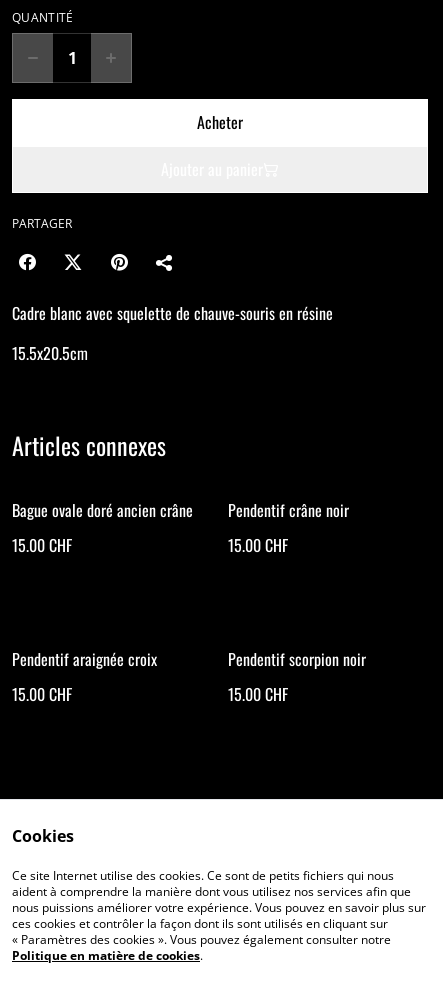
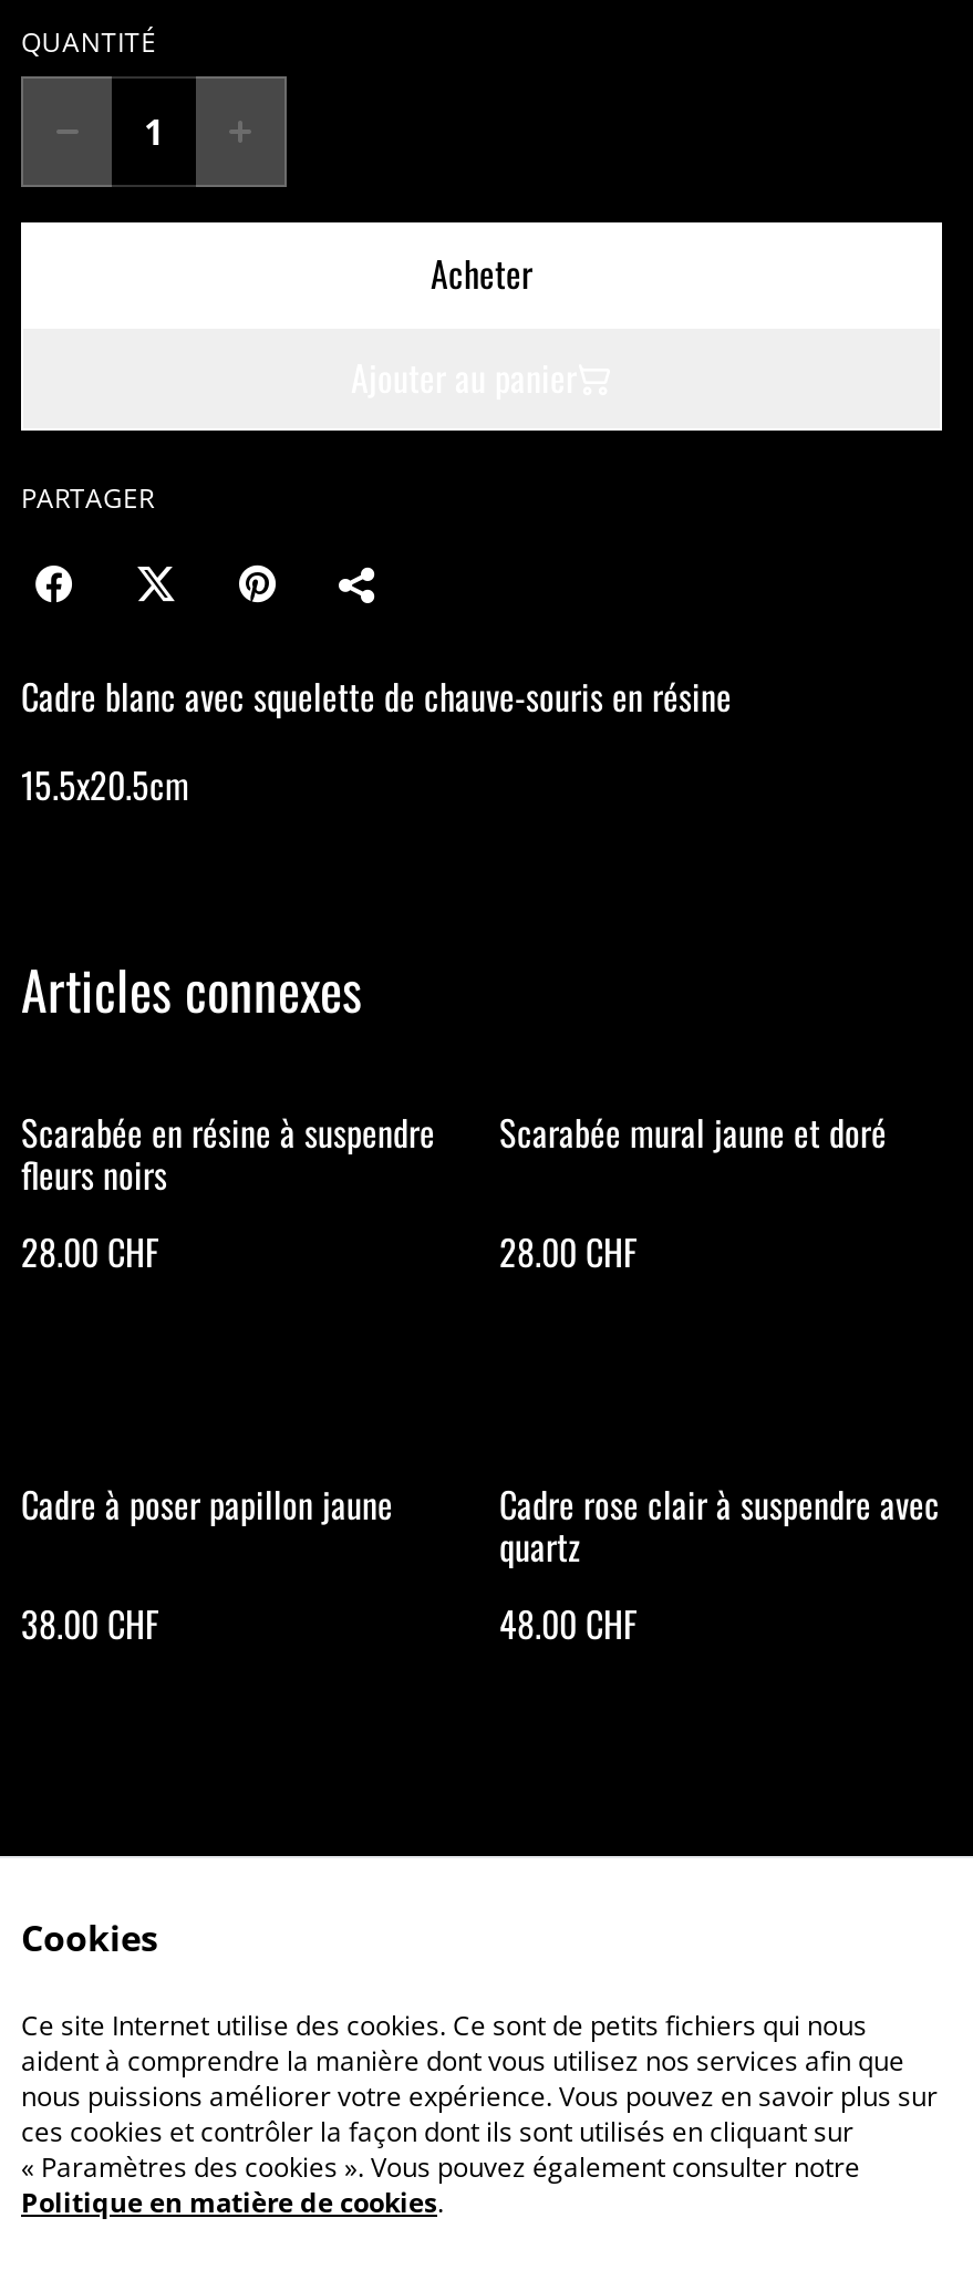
[12,498,193,522] Bague ovale doré ancien crâne -> [21,1106,435,1201] Scarabée en résine à suspendre | fleurs noirs
[228,498,349,522] Pendentif crâne noir -> [499,1106,887,1159] Scarabée mural jaune et doré
[12,533,72,557] 15.00 CHF -> [21,1225,158,1278] 28.00 CHF
[228,533,288,557] 15.00 CHF -> [499,1225,636,1278] 28.00 CHF
[12,647,157,671] Pendentif araignée croix -> [21,1478,393,1531] Cadre à poser papillon jaune
[228,647,366,671] Pendentif scorpion noir -> [499,1478,940,1573] Cadre rose clair à suspendre avec | quartz
[12,682,72,706] 15.00 CHF -> [21,1597,158,1650] 38.00 CHF
[228,682,288,706] 15.00 CHF -> [499,1597,636,1650] 48.00 CHF

